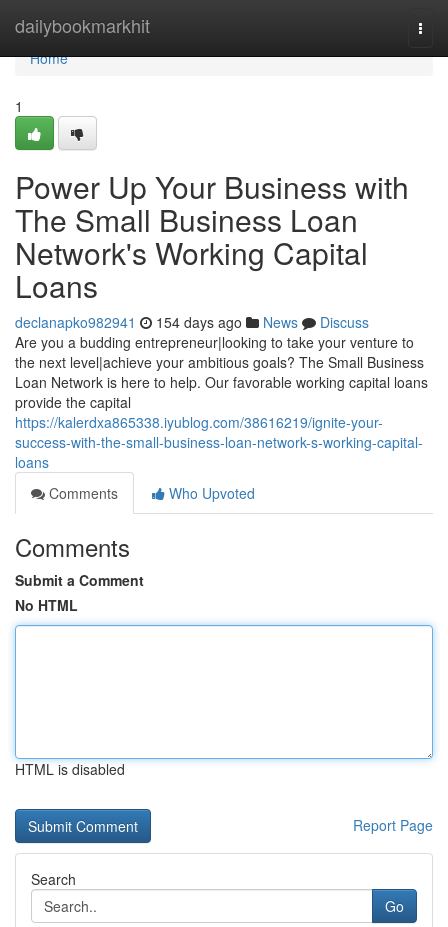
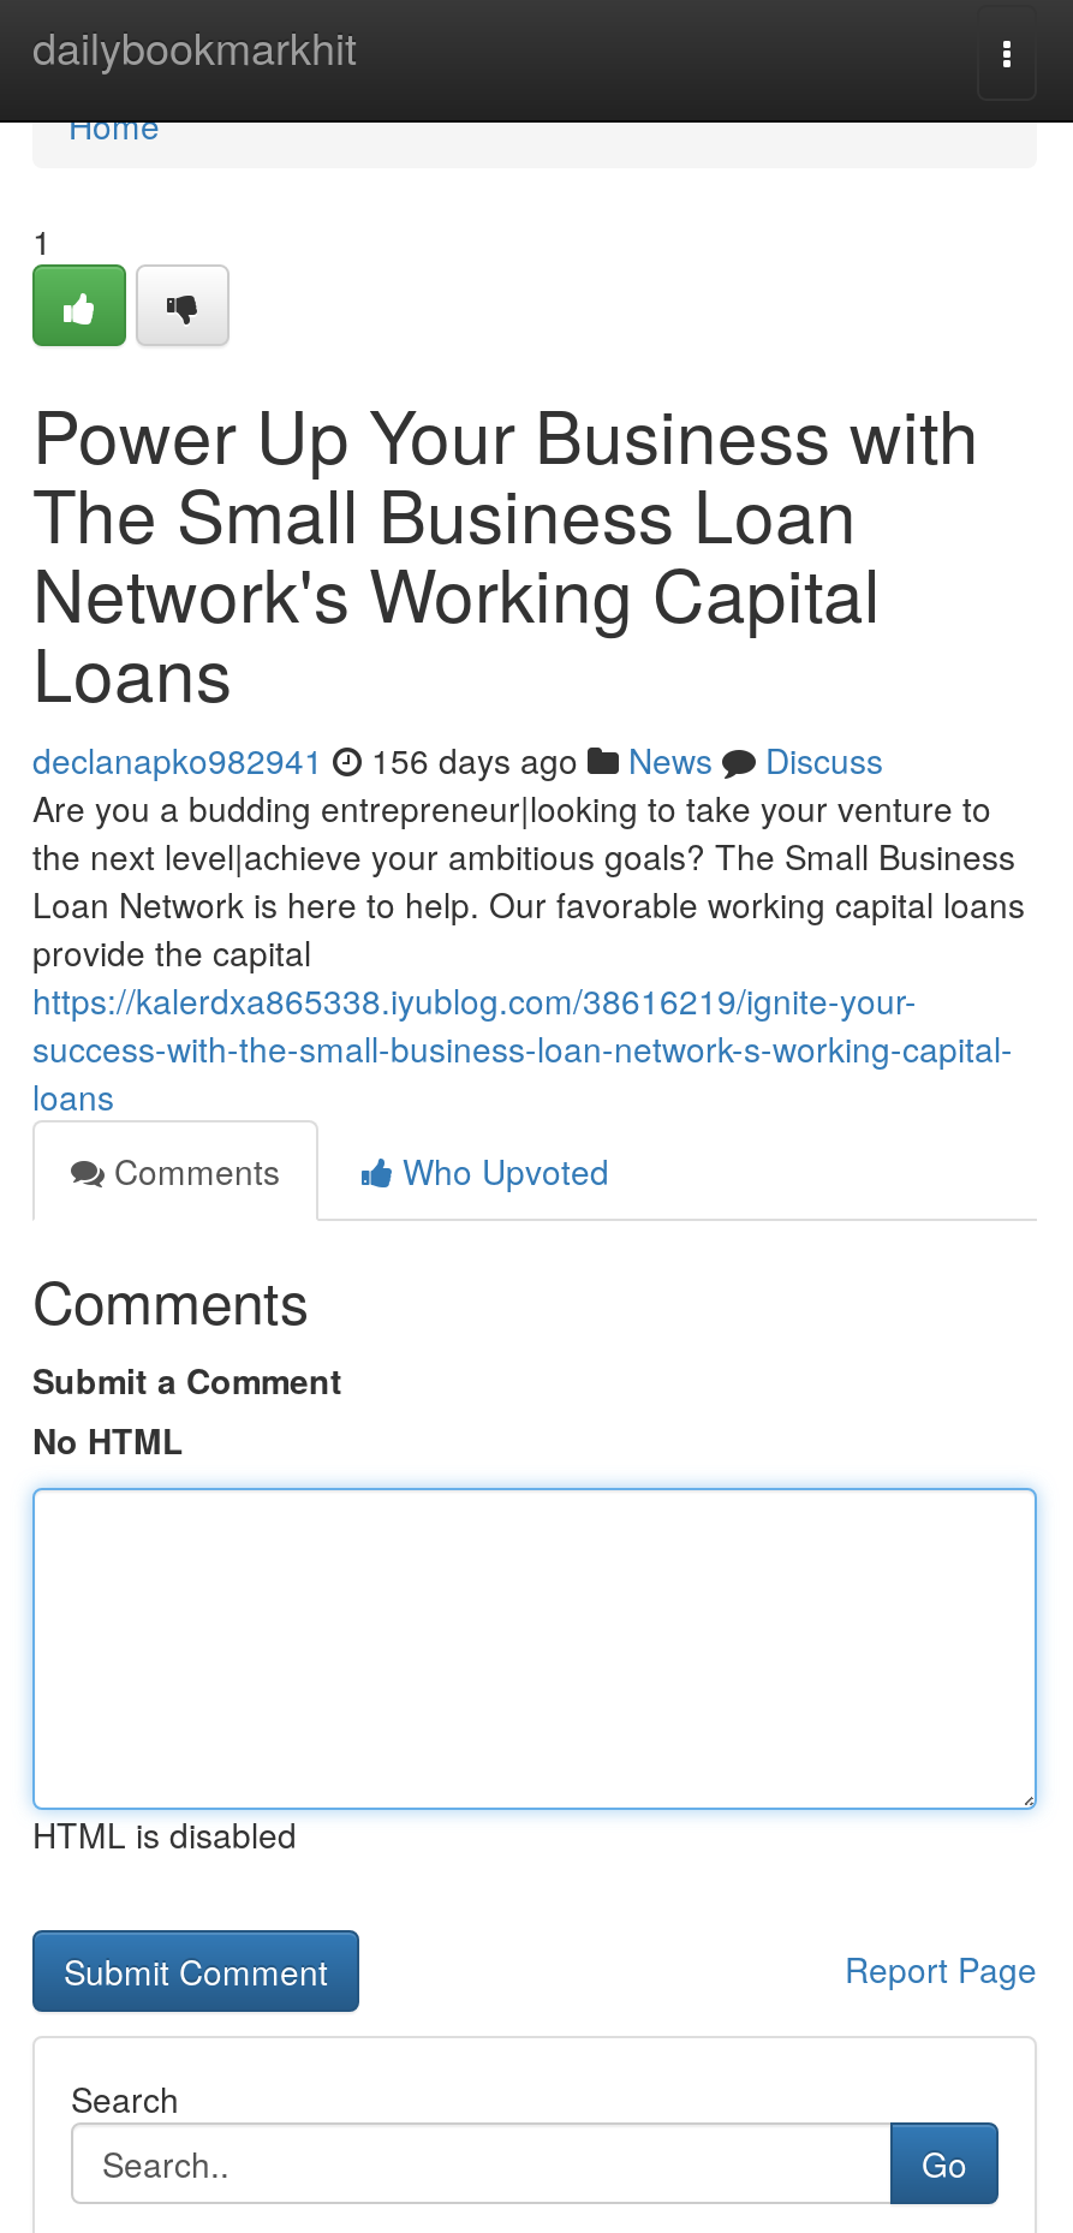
[15,312,369,332] declanapko982941 154 days ago News Discuss -> [32,736,883,784] declanapko982941 156 days ago News Discuss

